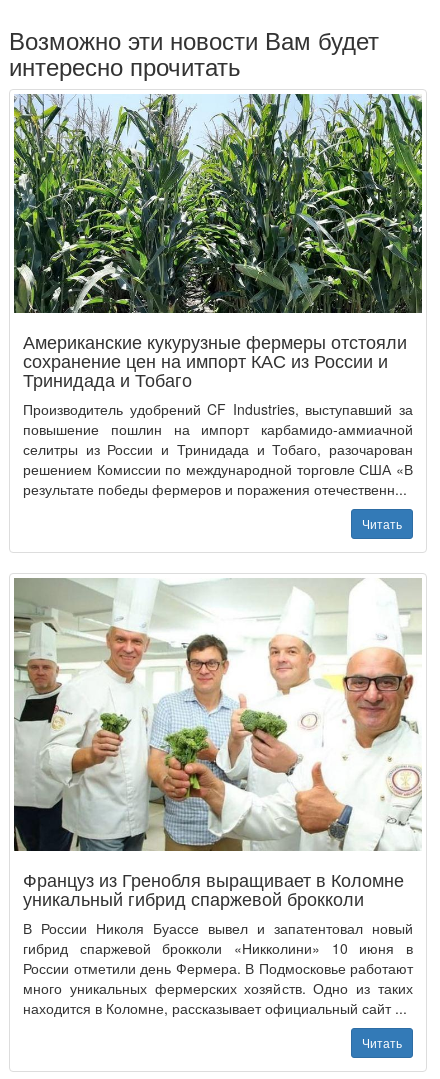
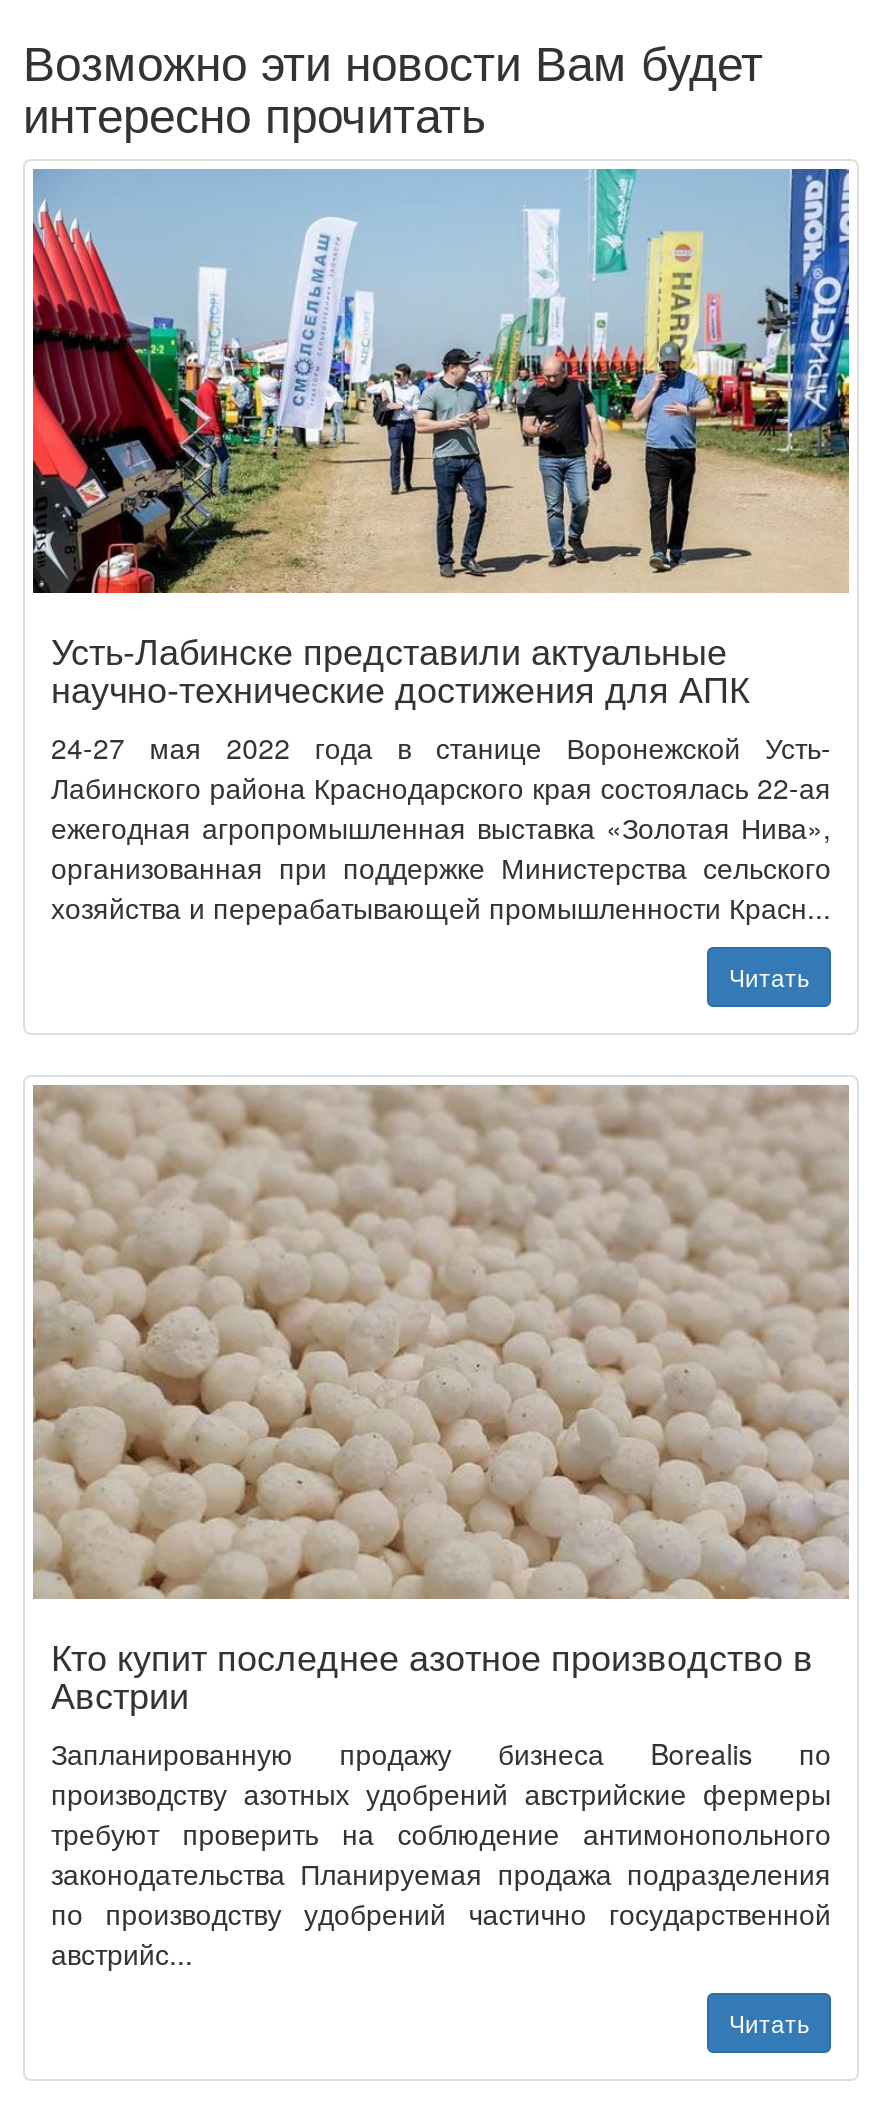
[13,93,423,499] [image] | Американские кукурузные фермеры отстояли | сохранение цен на импорт КАС из России и | Тринидада и Тобаго | Производитель удобрений CF Industries, выступавший за | повышение пошлин на импорт карбамидо-аммиачной | селитры из России и Тринидада и Тобаго, разочарован | решением Комиссии по международной торговле США «В | результате победы фермеров и поражения отечественн... -> [31,167,851,927] [image] | Усть-Лабинске представили актуальные | научно-технические достижения для АПК | 24-27 мая 2022 года в станице Воронежской Усть- | Лабинского района Краснодарского края состоялась 22-ая | ежегодная агропромышленная выставка «Золотая Нива», | организованная при поддержке Министерства сельского | хозяйства и перерабатывающей промышленности Красн...
[13,578,422,1018] [image] | Француз из Гренобля выращивает в Коломне | уникальный гибрид спаржевой брокколи | В России Николя Буассе вывел и запатентовал новый | гибрид спаржевой брокколи «Никколини» 10 июня в | России отметили день Фермера. В Подмосковье работают | много уникальных фермерских хозяйств. Одно из таких | находится в Коломне, рассказывает официальный сайт ... -> [33,1085,851,1974] [image] | Кто купит последнее азотное производство в | Австрии | Запланированную продажу бизнеса Borealis по | производству азотных удобрений австрийские фермеры | требуют проверить на соблюдение антимонопольного | законодательства Планируемая продажа подразделения | по производству удобрений частично государственной | австрийс...

